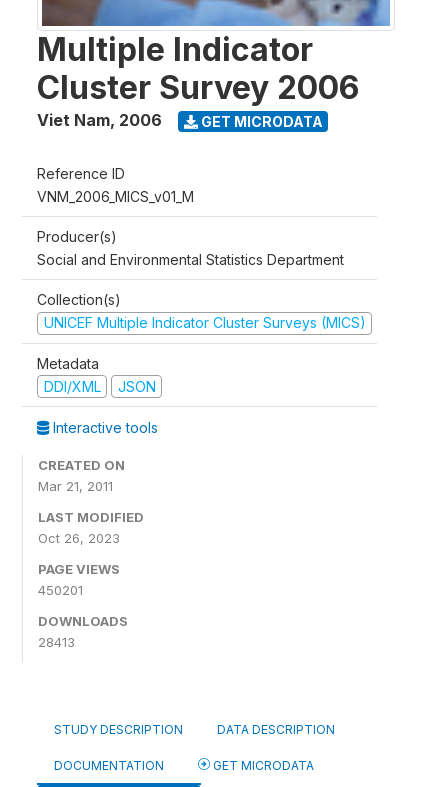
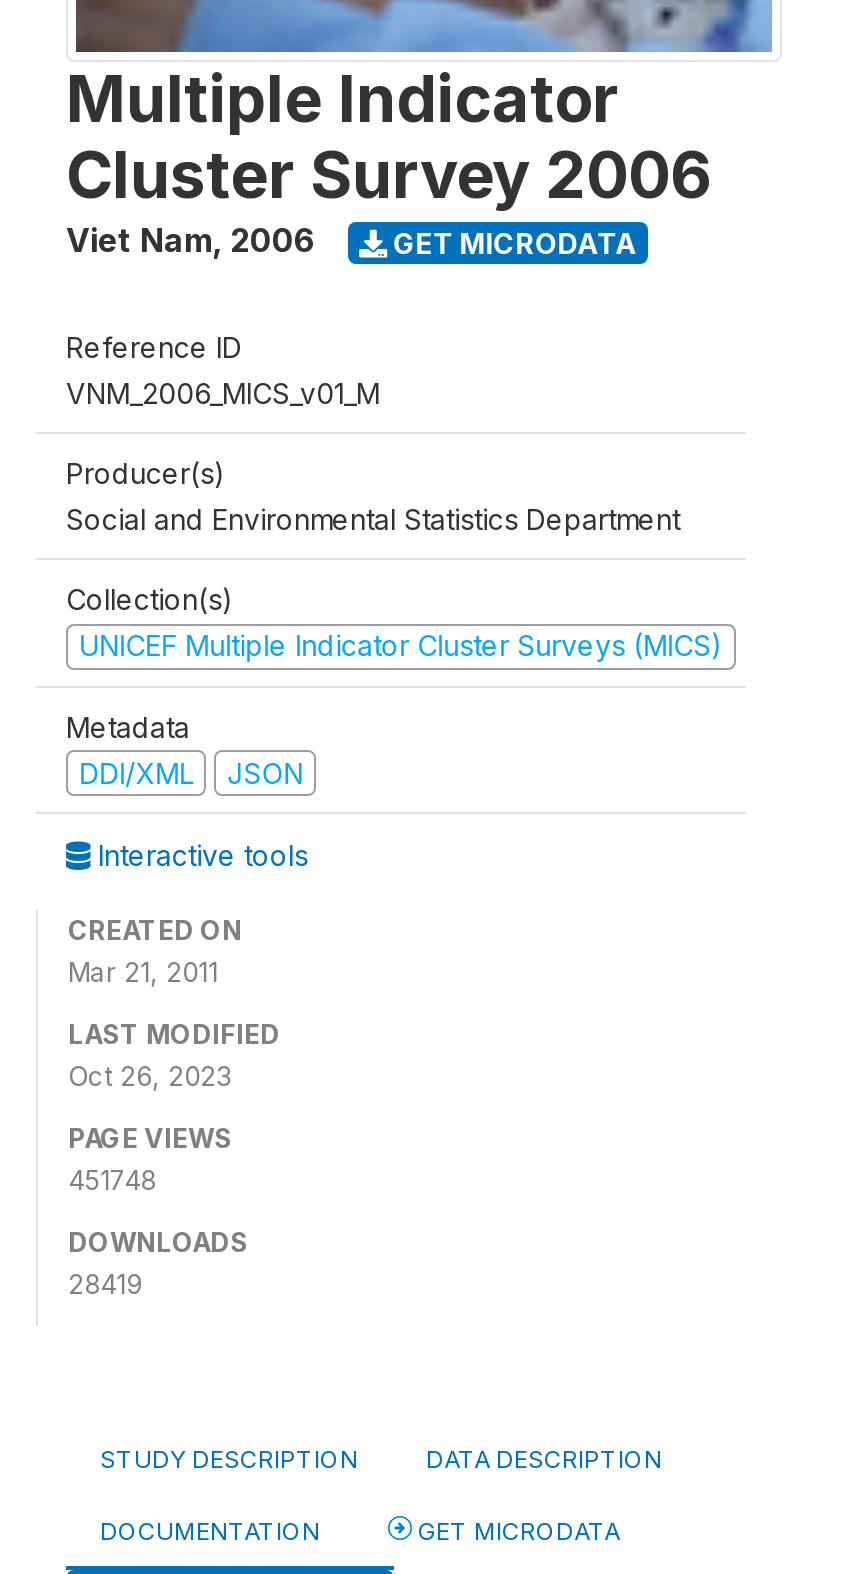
[38,582,83,598] 450201 -> [68,1164,156,1196] 451748
[38,634,75,650] 28413 -> [68,1268,142,1300] 28419

